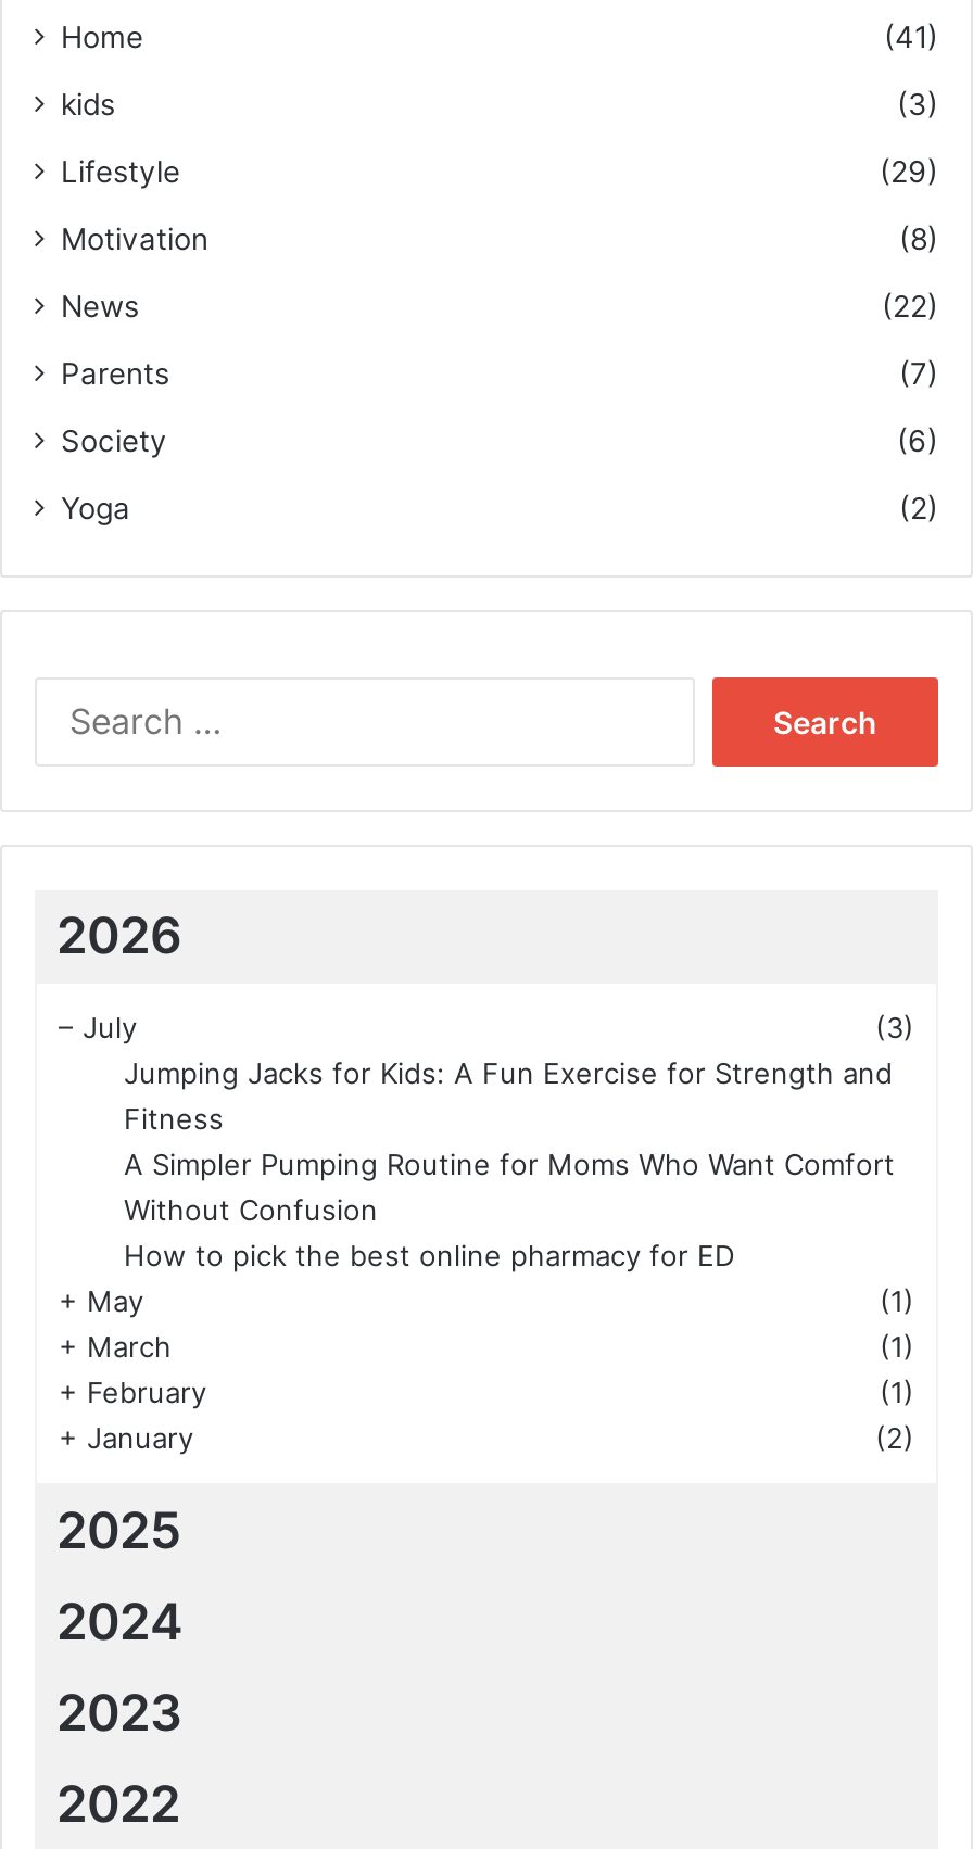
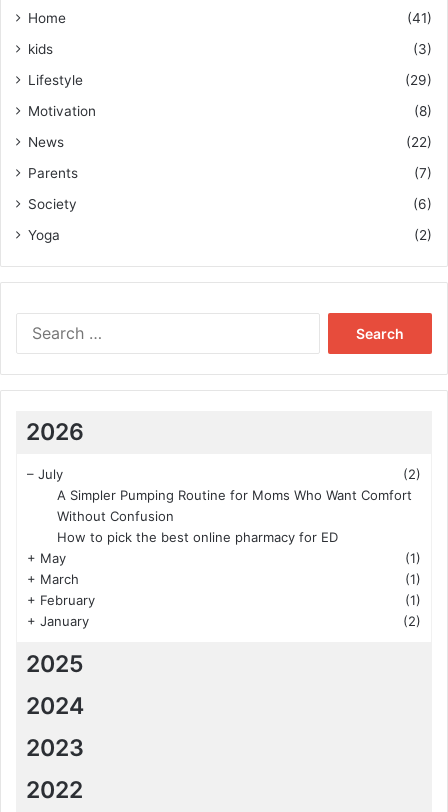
[124,1009,914,1135] (3) | Jumping Jacks for Kids: A Fun Exercise for Strength and | Fitness -> [403,466,421,482] (2)

